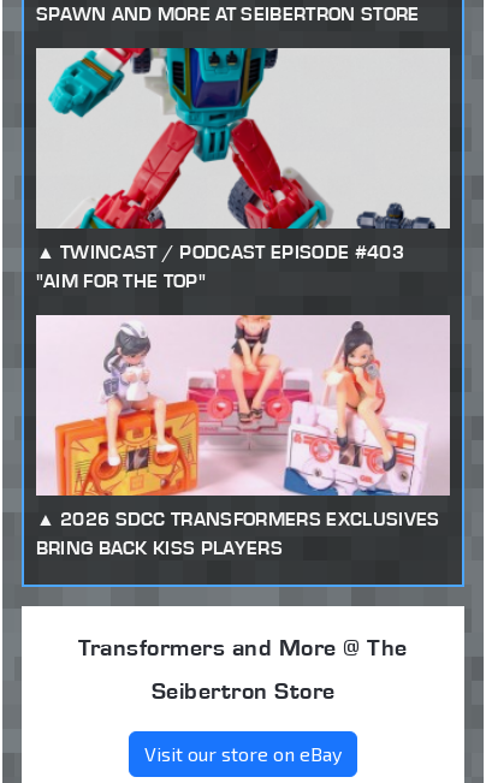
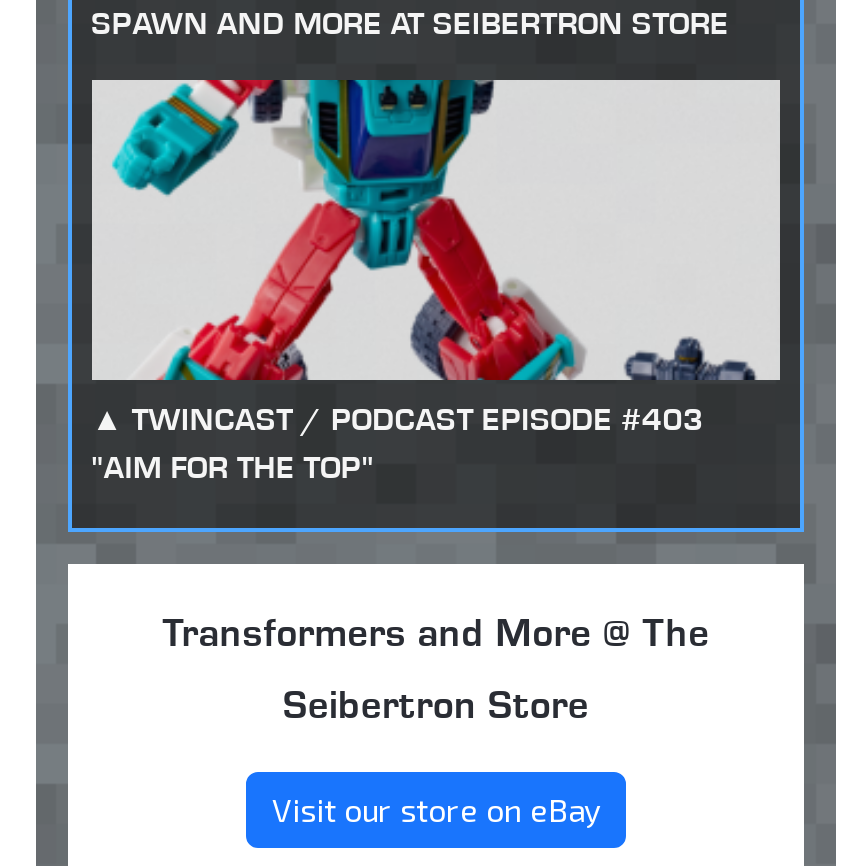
[36,314,449,560] [image] | 2026 SDCC TRANSFORMERS EXCLUSIVES | BRING BACK KISS PLAYERS -> none

